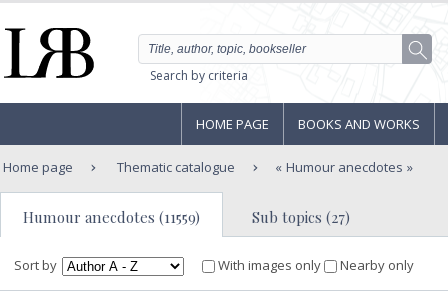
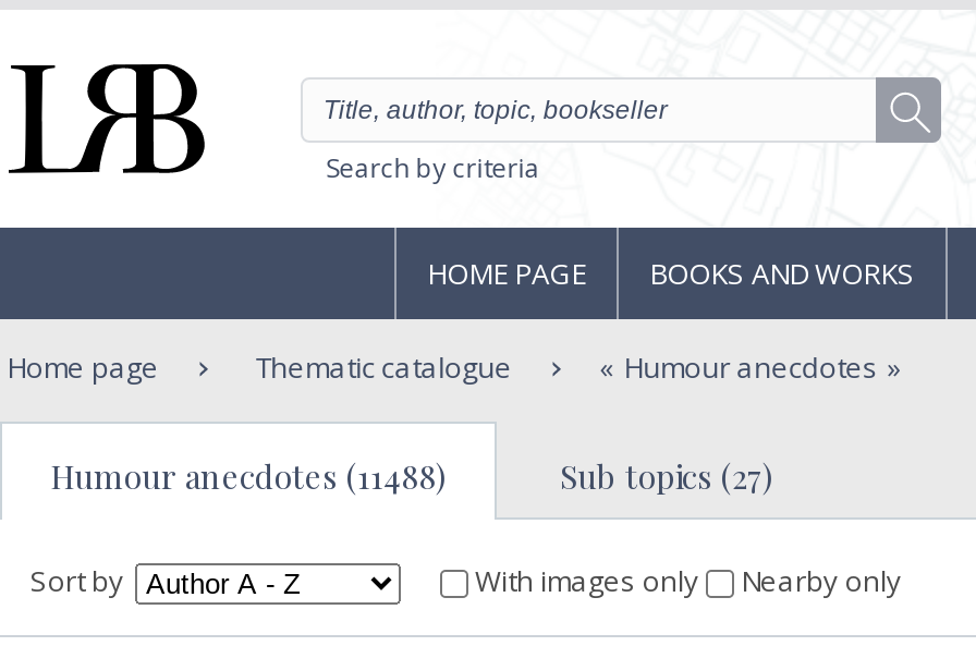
[23,207,200,227] Humour anecdotes (11559) -> [50,455,447,498] Humour anecdotes (11488)

